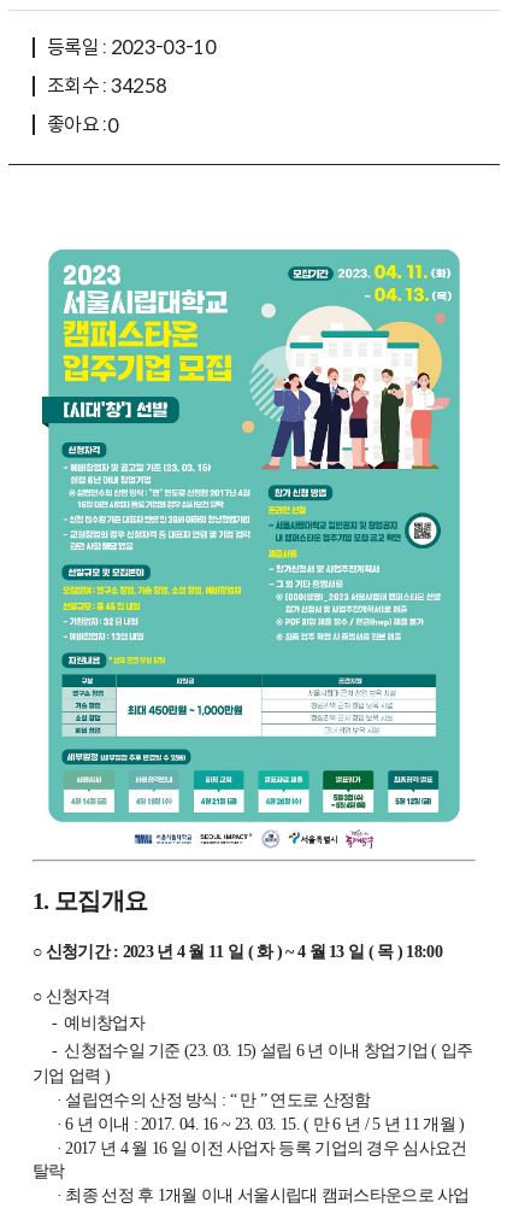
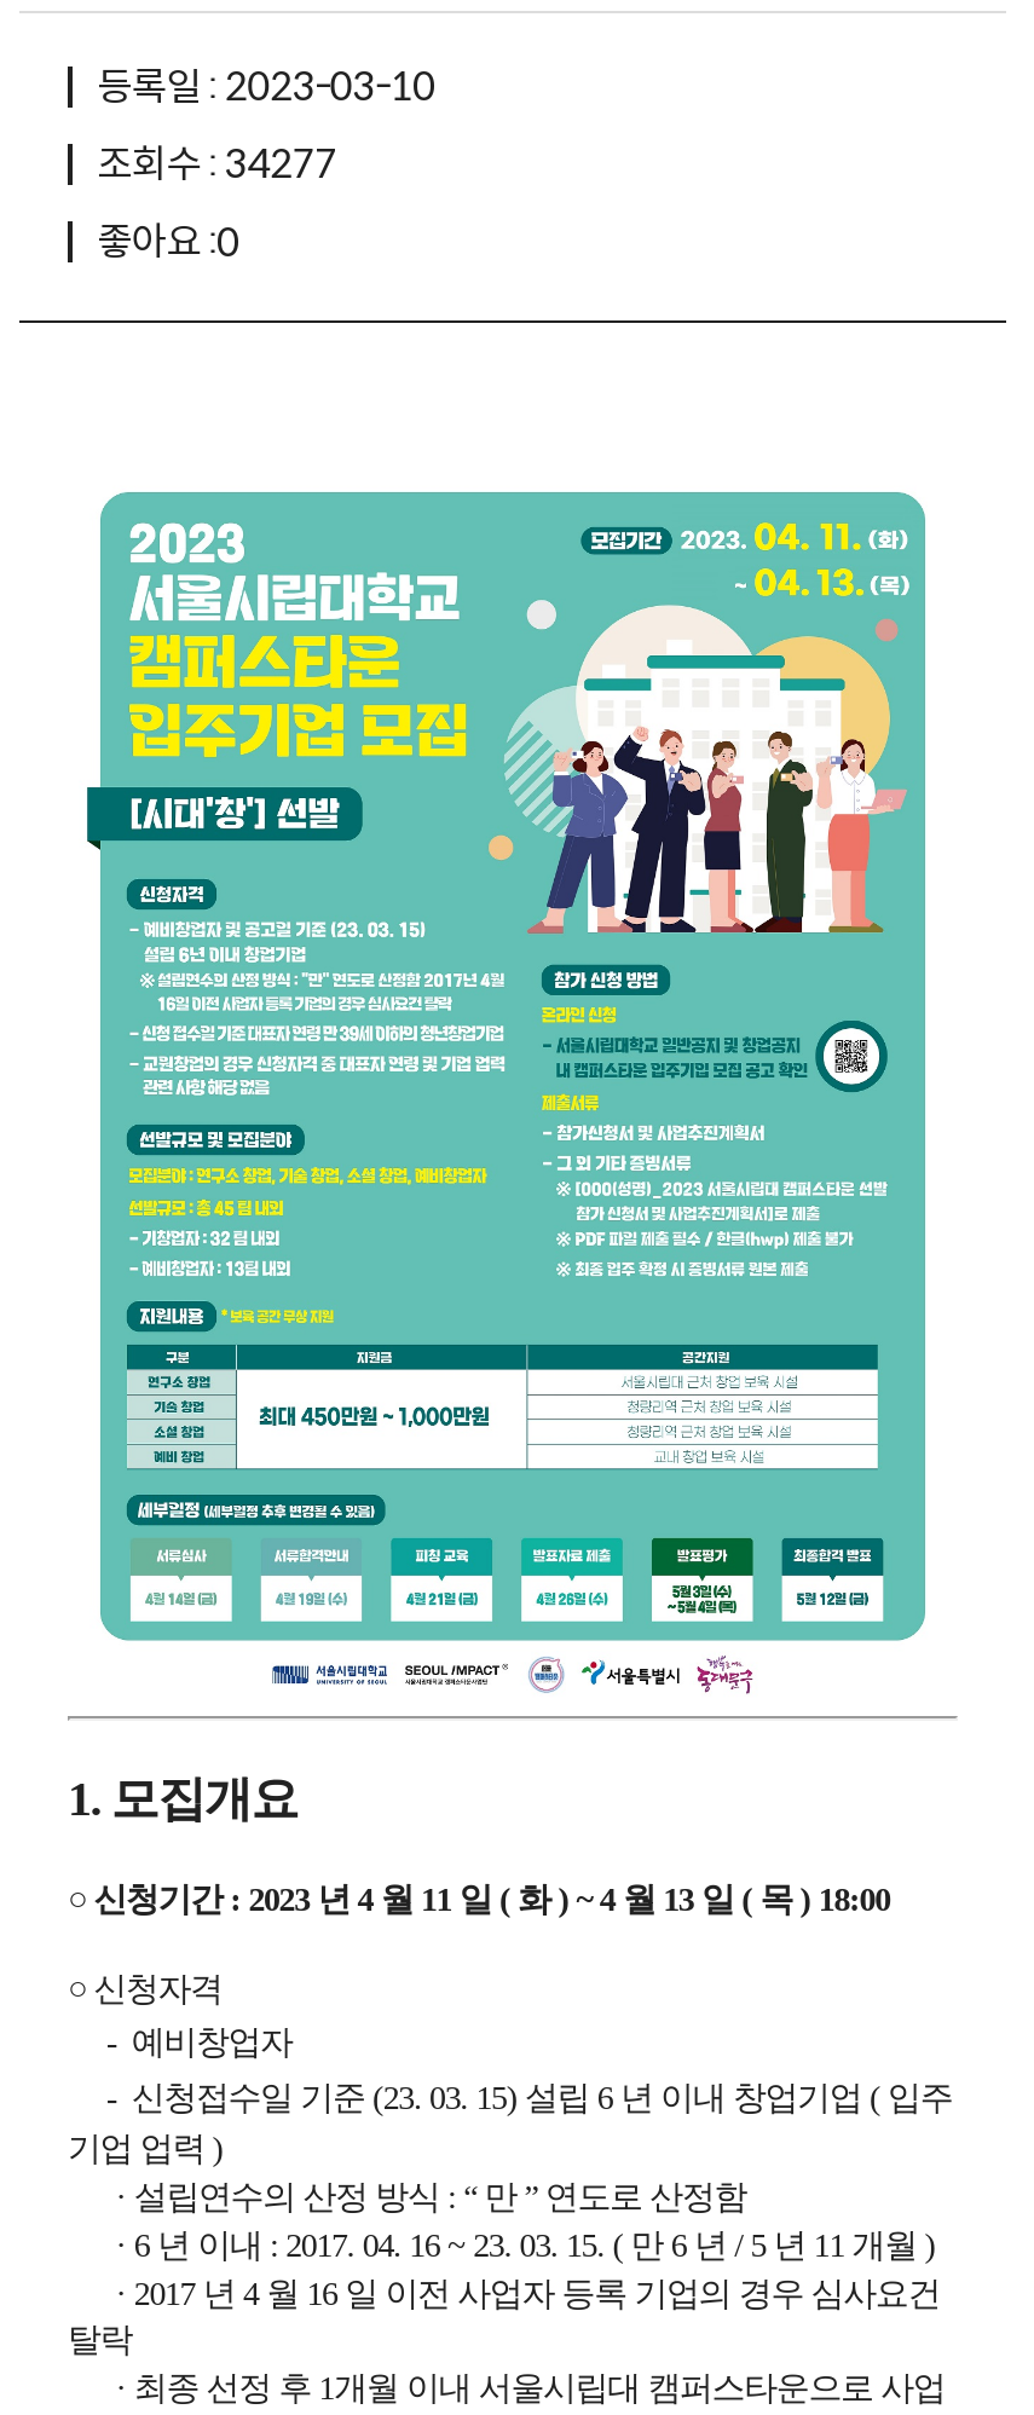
[47,74,167,99] 조회수 : 34258 -> [97,139,337,190] 조회수 : 34277

